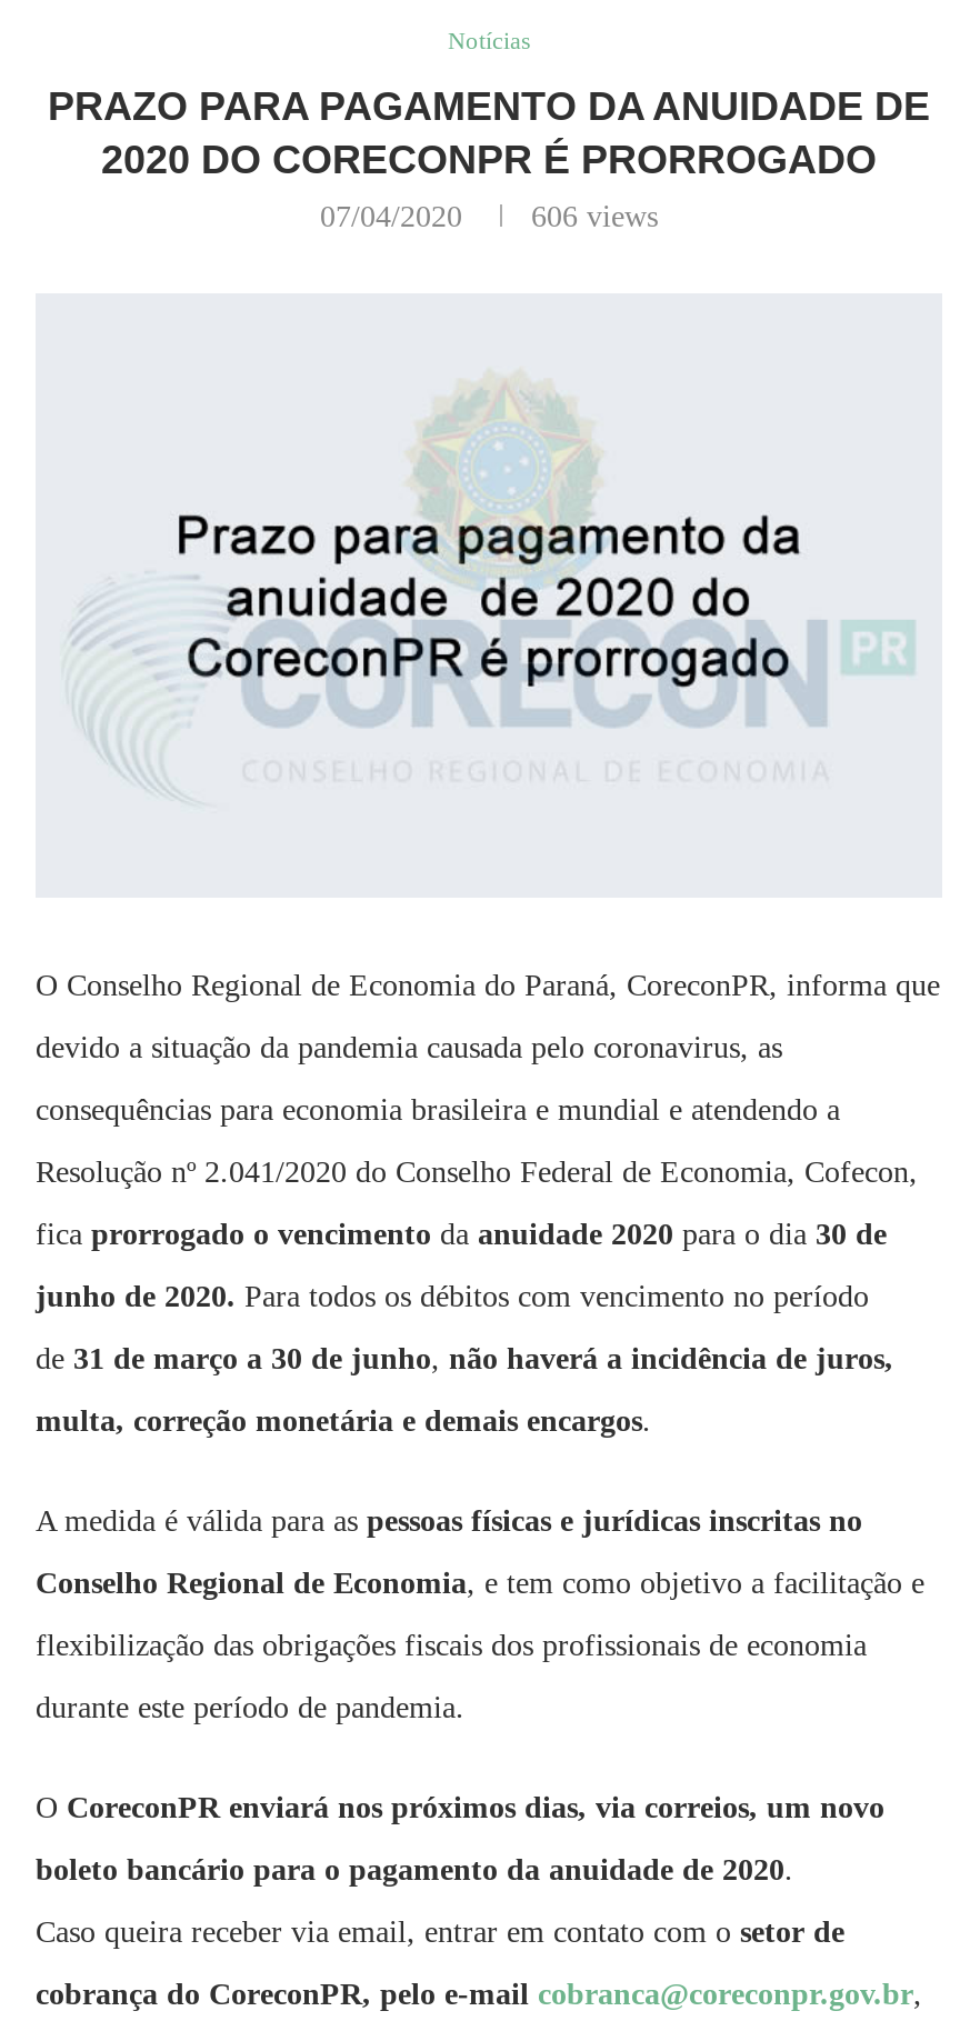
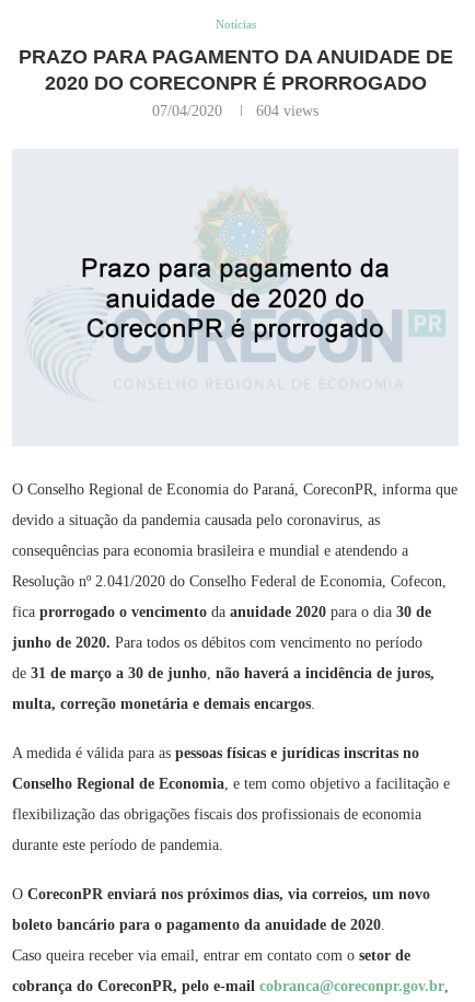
[531,200,658,233] 606 views -> [256,103,318,119] 604 views

